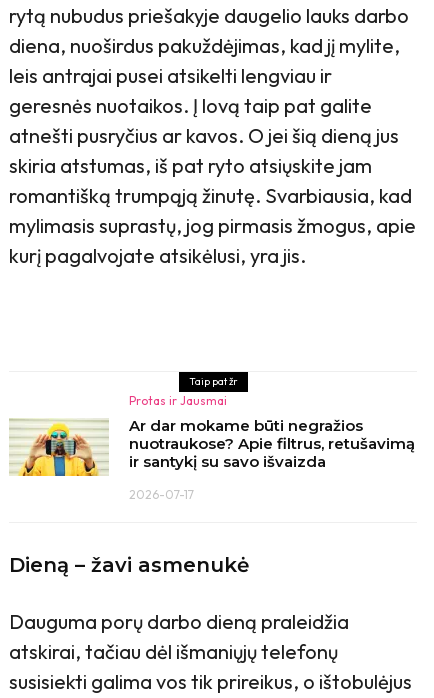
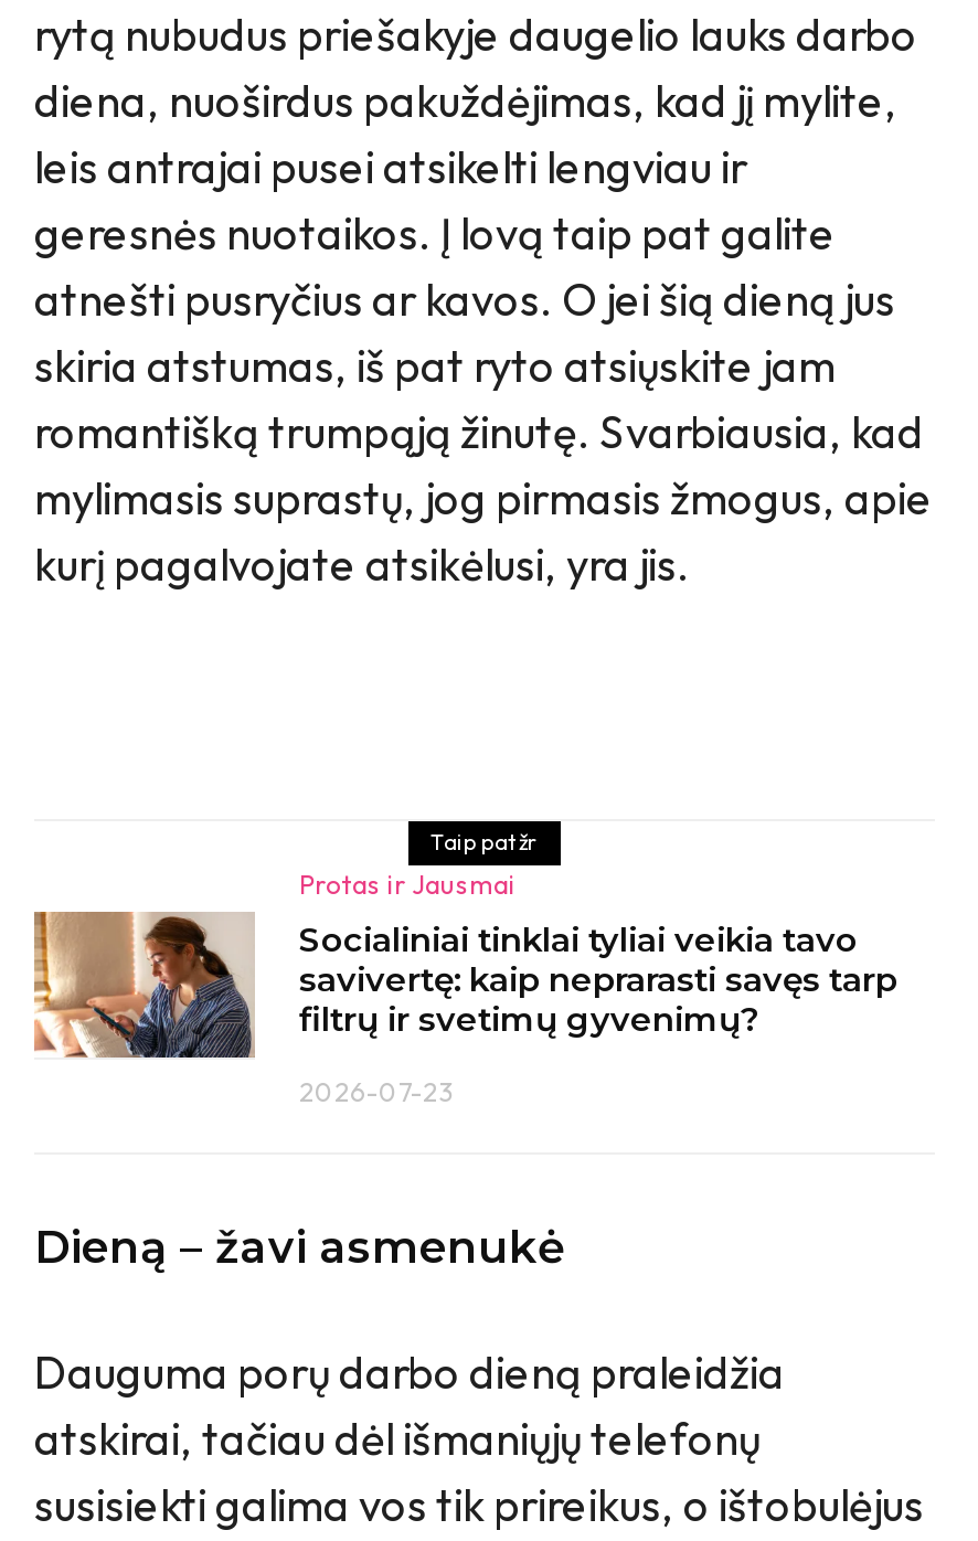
[9,413,415,479] [image] | Ar dar mokame būti negražios | nuotraukose? Apie filtrus, retušavimą | ir santykį su savo išvaizda -> [32,910,897,1060] [image] | Socialiniai tinklai tyliai veikia tavo | savivertę: kaip neprarasti savęs tarp | filtrų ir svetimų gyvenimų?
[129,487,194,502] 2026-07-17 -> [299,1075,454,1108] 2026-07-23

